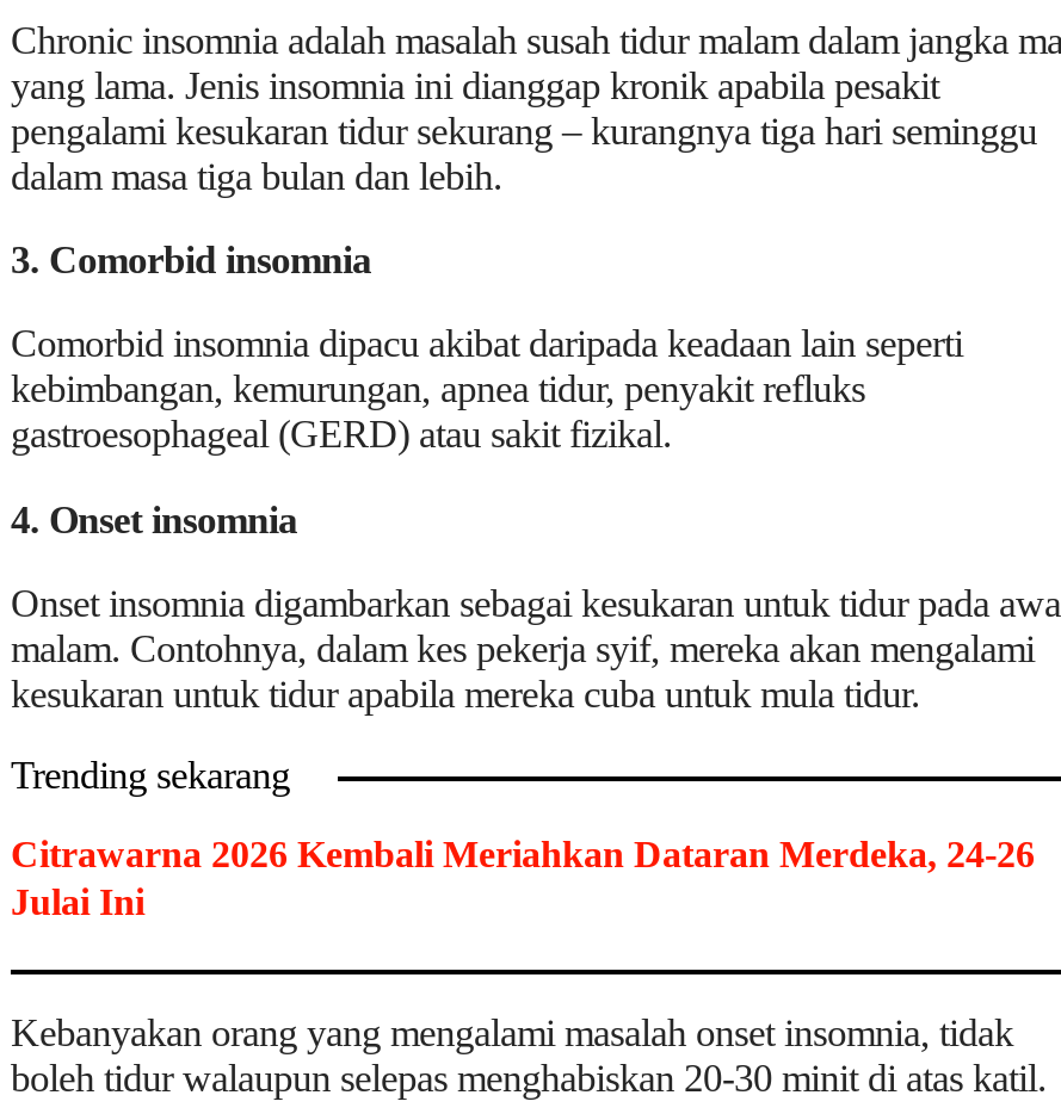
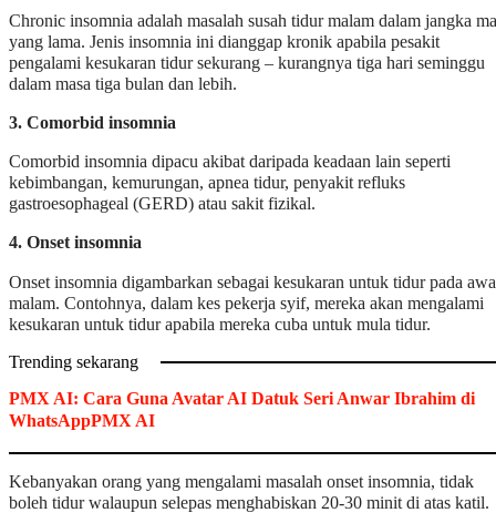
[11,833,1035,922] Citrawarna 2026 Kembali Meriahkan Dataran Merdeka, 24-26 | Julai Ini -> [9,389,475,430] PMX AI: Cara Guna Avatar AI Datuk Seri Anwar Ibrahim di | WhatsAppPMX AI

